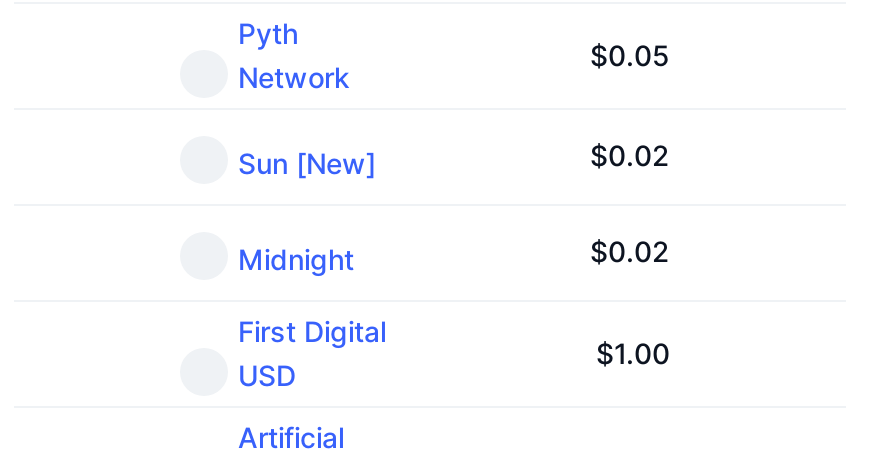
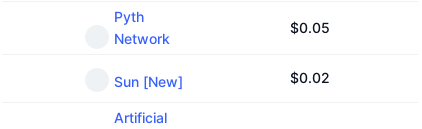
[238,234,670,392] Midnight | $0.02 | First Digital | USD -> none
[596,336,670,370] $1.00 -> none

